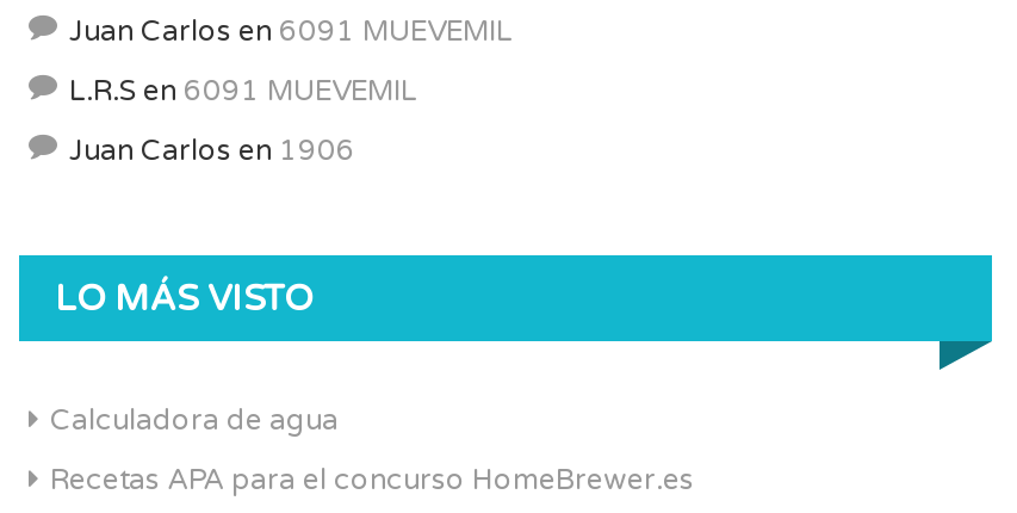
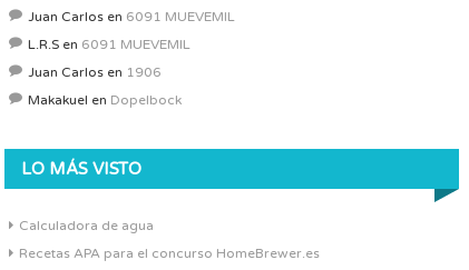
none -> [28,92,182,108] Makakuel en Dopelbock

